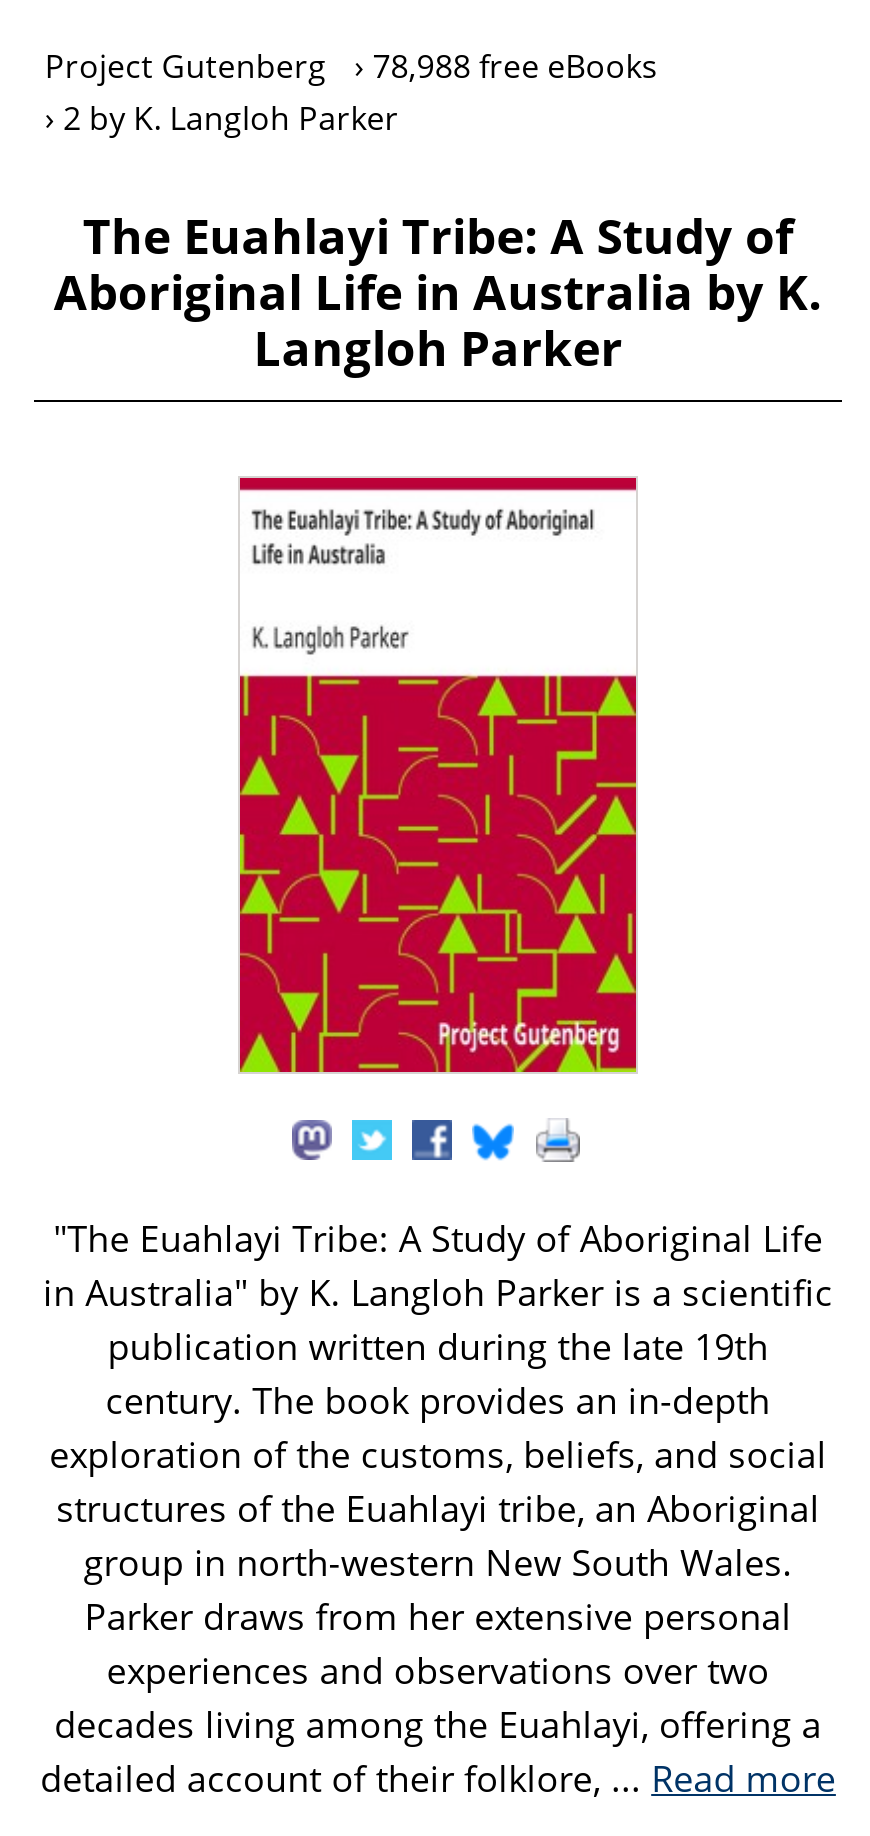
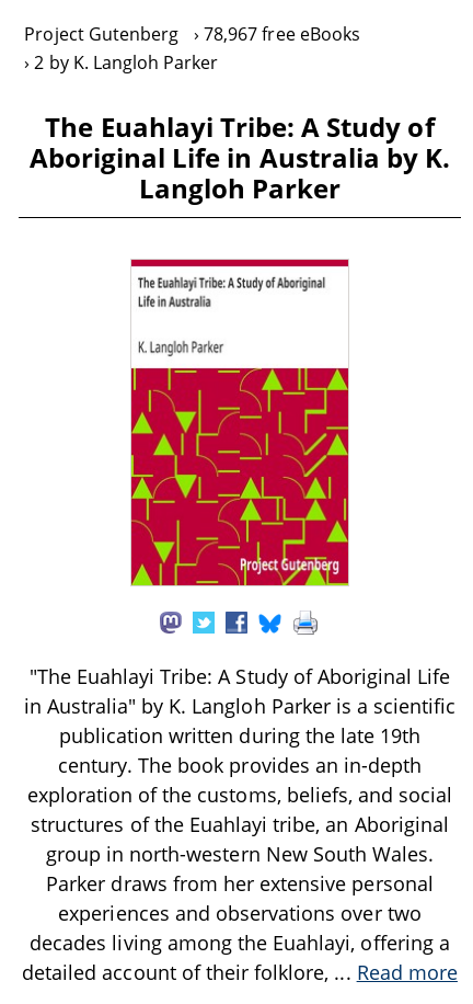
[45,44,658,88] Project Gutenberg 78,988 free eBooks -> [25,22,360,46] Project Gutenberg 78,967 free eBooks

